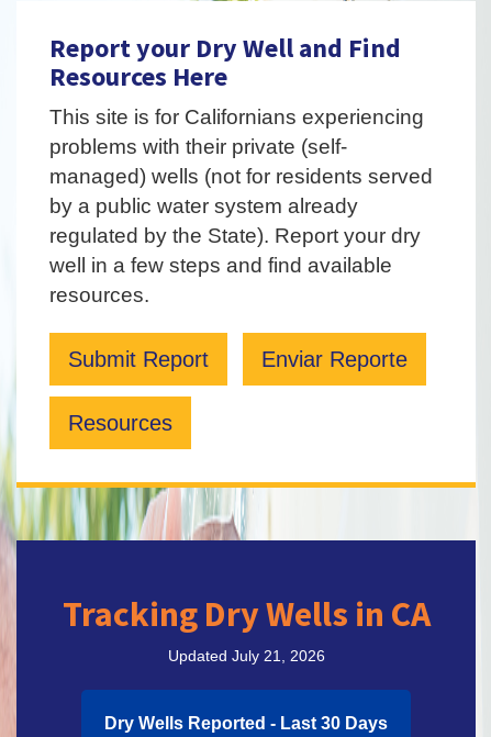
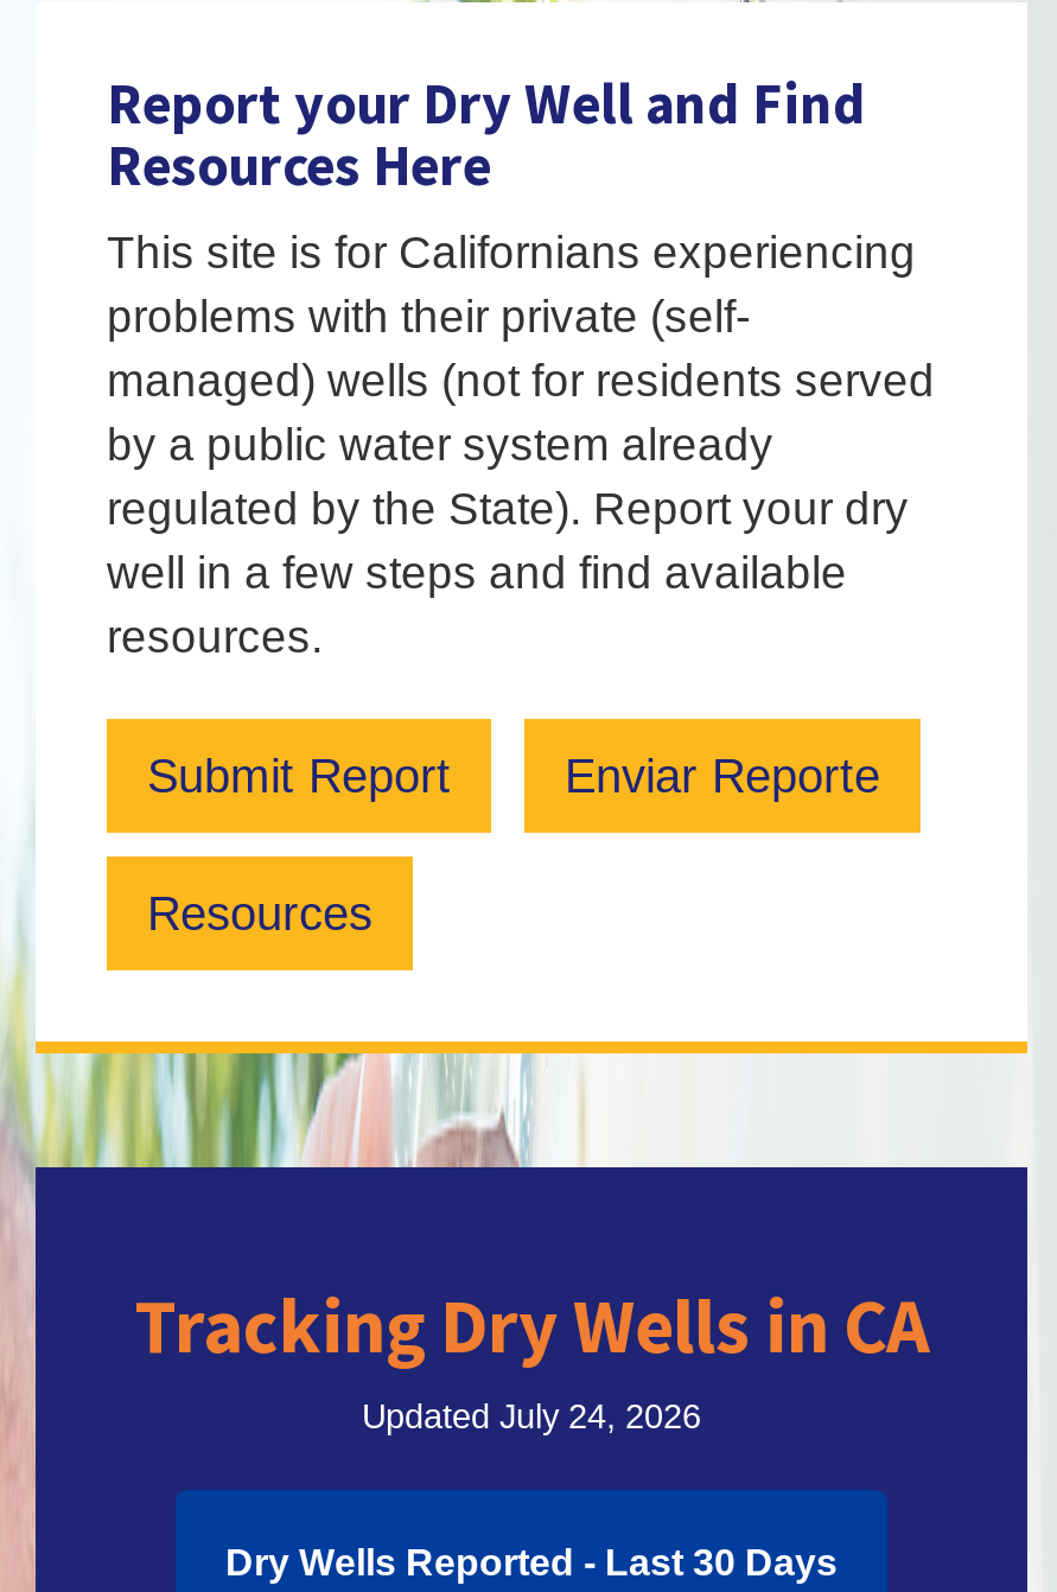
[168,647,325,665] Updated July 21, 2026 -> [362,1397,701,1435] Updated July 24, 2026

